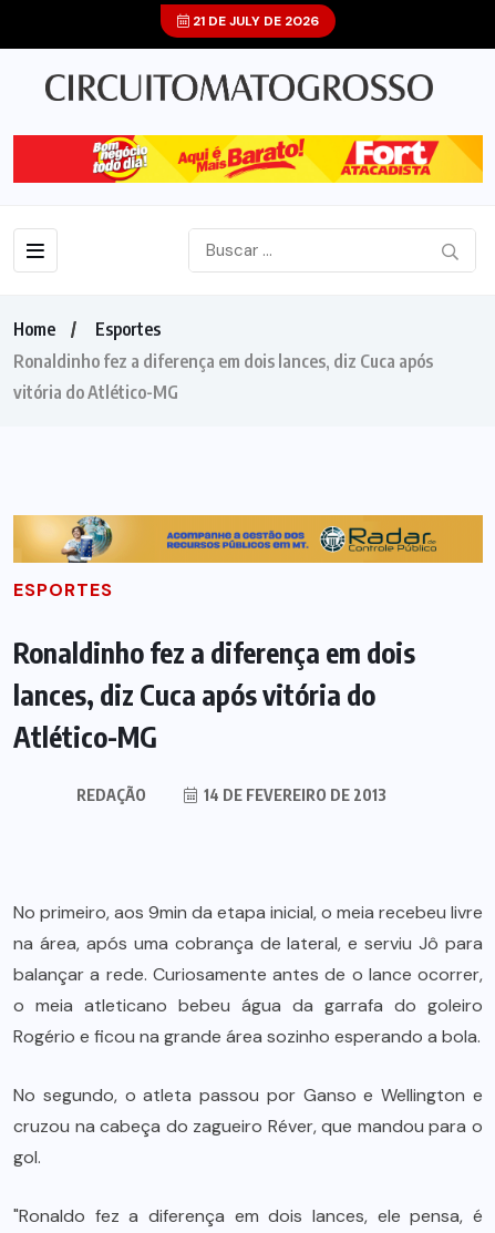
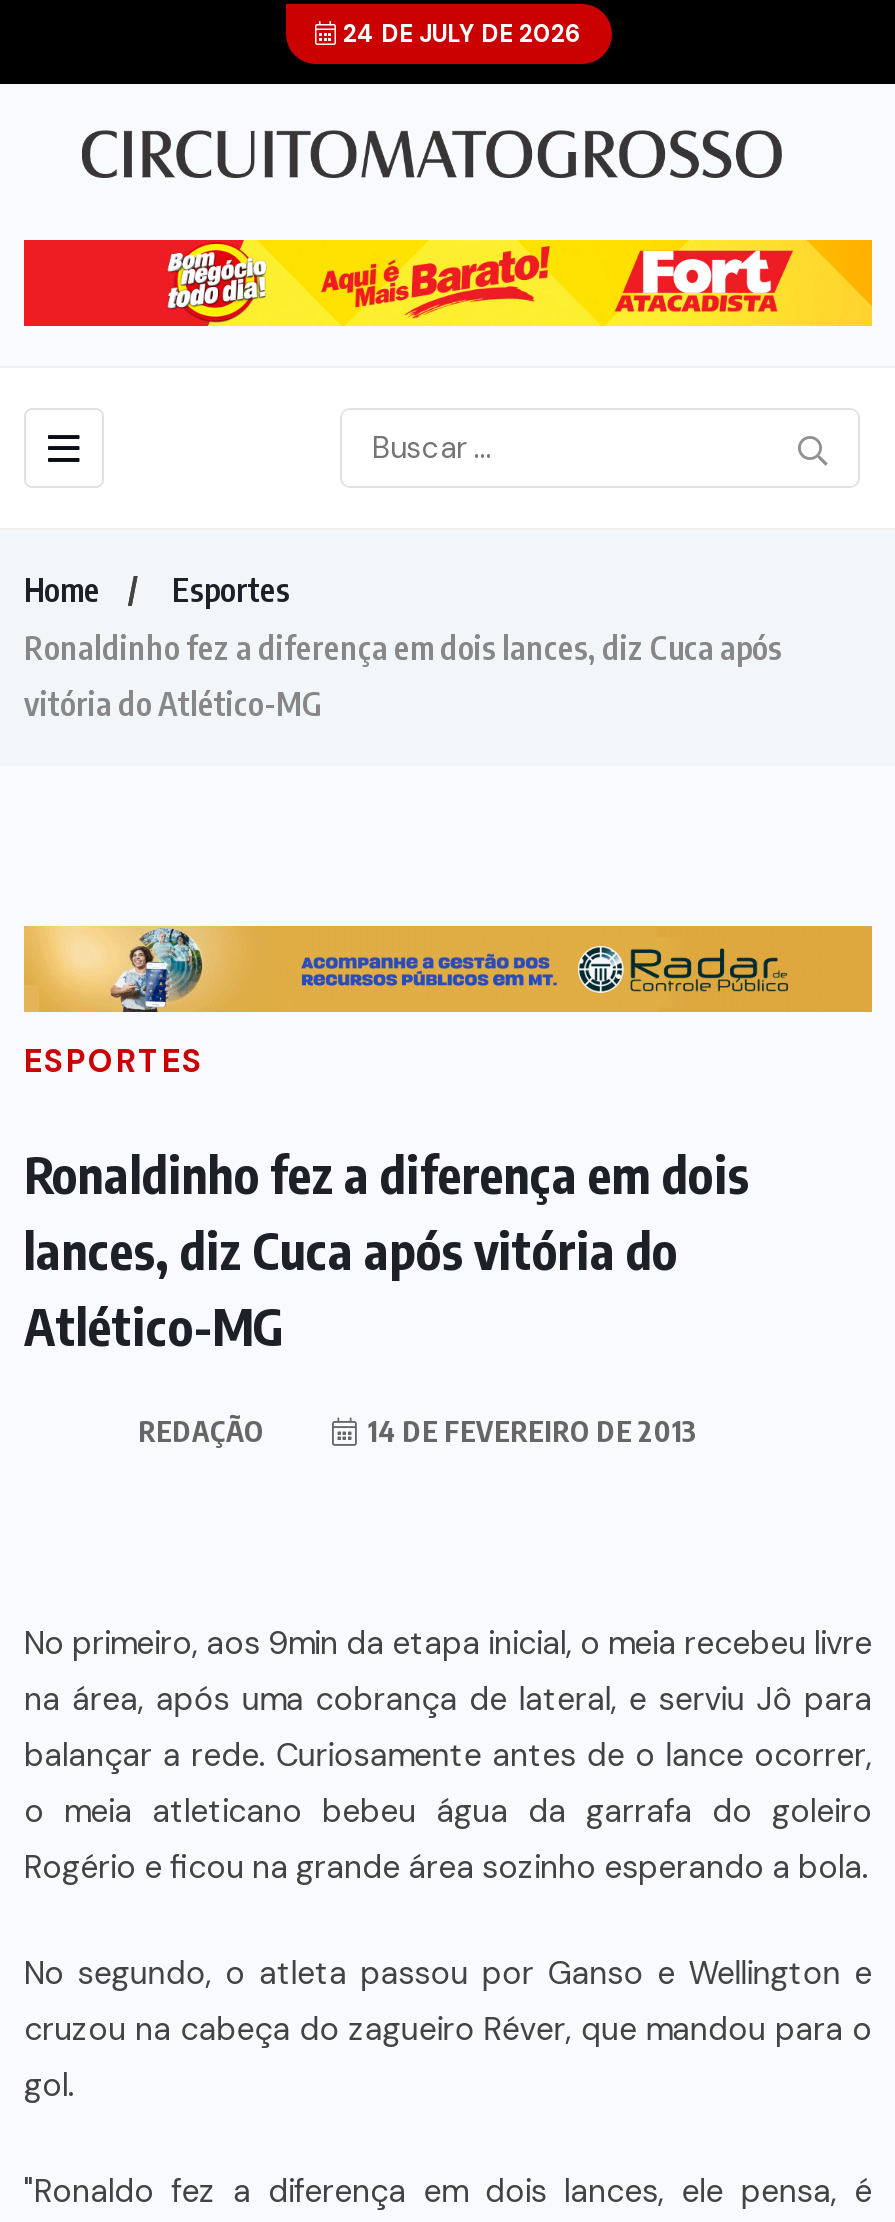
[189,12,319,30] 21 DE JULY DE 2026 -> [337,18,581,50] 24 DE JULY DE 2026

